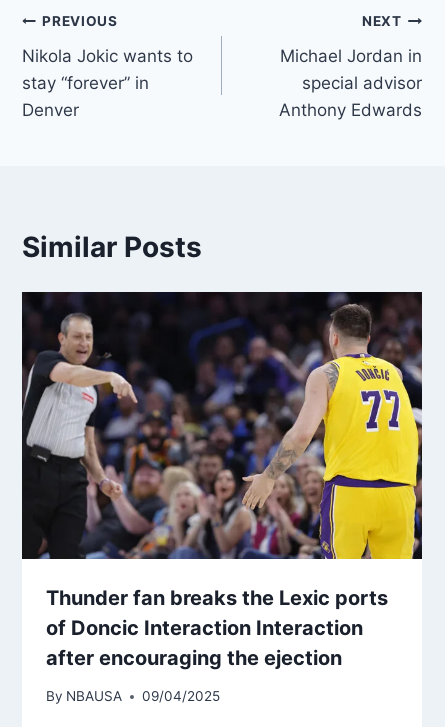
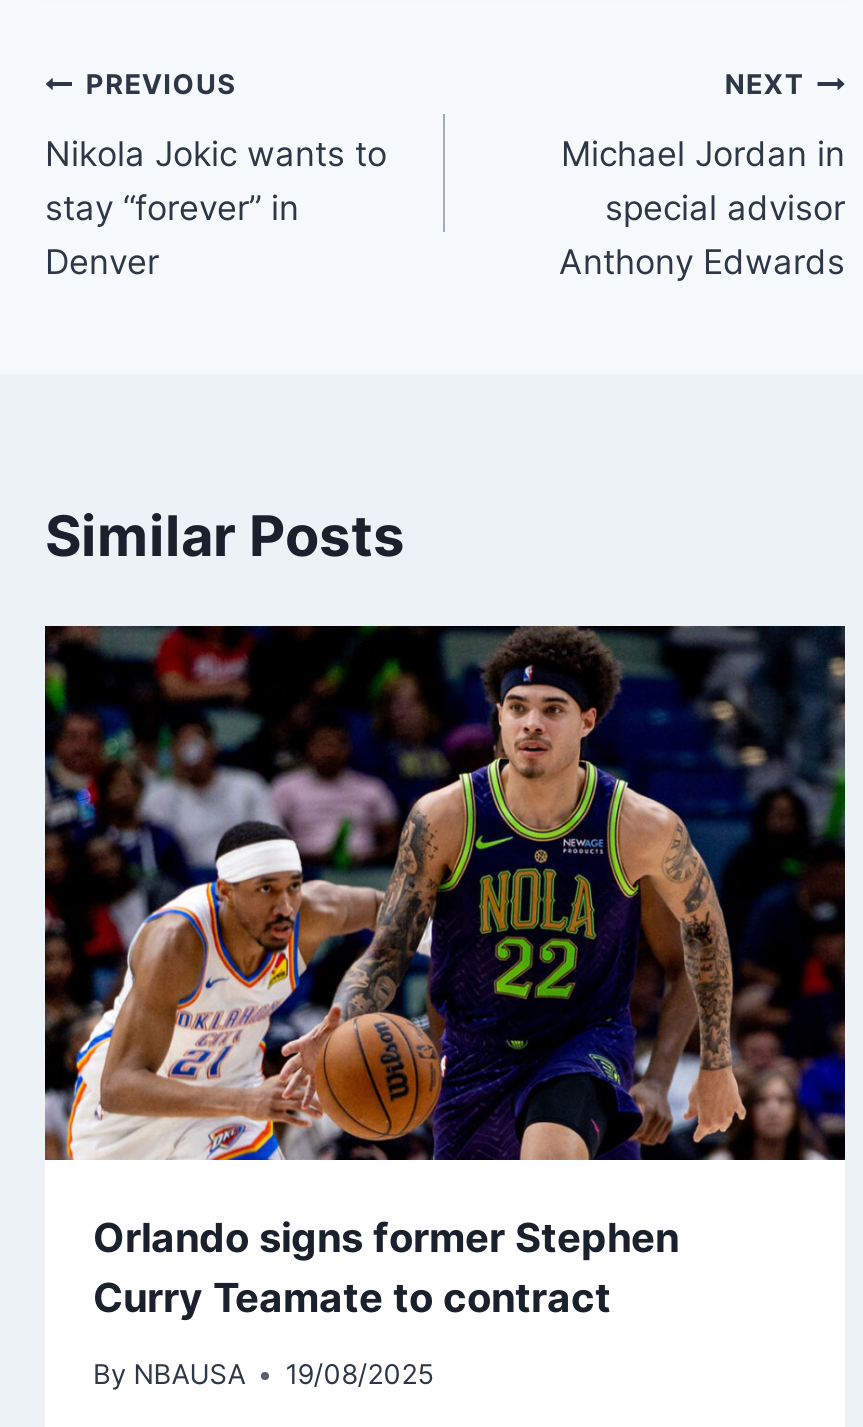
[22,292,423,669] [image] | Thunder fan breaks the Lexic ports | of Doncic Interaction Interaction | after encouraging the ejection -> [43,626,845,1321] [image] | Orlando signs former Stephen | Curry Teamate to contract
[46,688,220,704] By NBAUSA 09/04/2025 -> [93,1358,433,1390] By NBAUSA 19/08/2025

